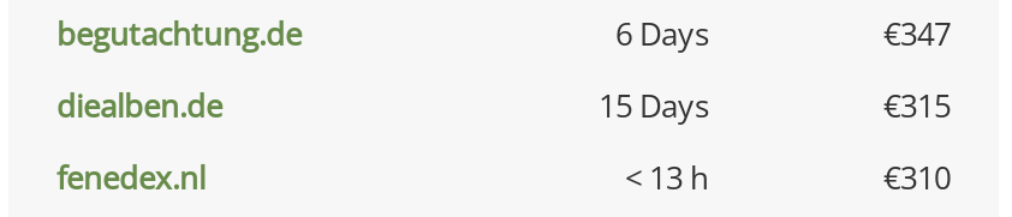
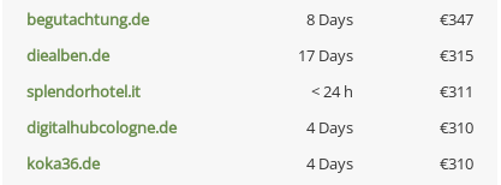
[615,12,709,55] 6 Days -> [306,8,353,30] 8 Days
[599,84,709,127] 15 Days -> [297,44,353,66] 17 Days
[56,156,709,199] fenedex.nl | < 13 h -> [26,80,473,174] splendorhotel.it | < 24 h | €311 | digitalhubcologne.de | 4 Days | €310 | koka36.de | 4 Days

